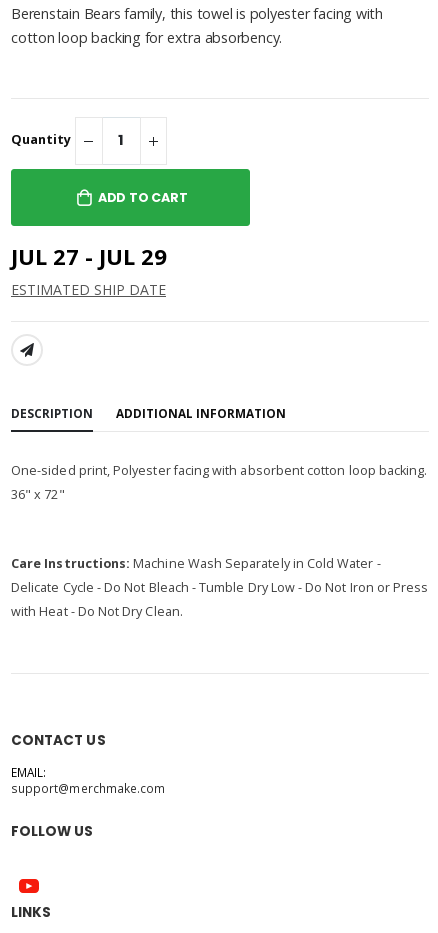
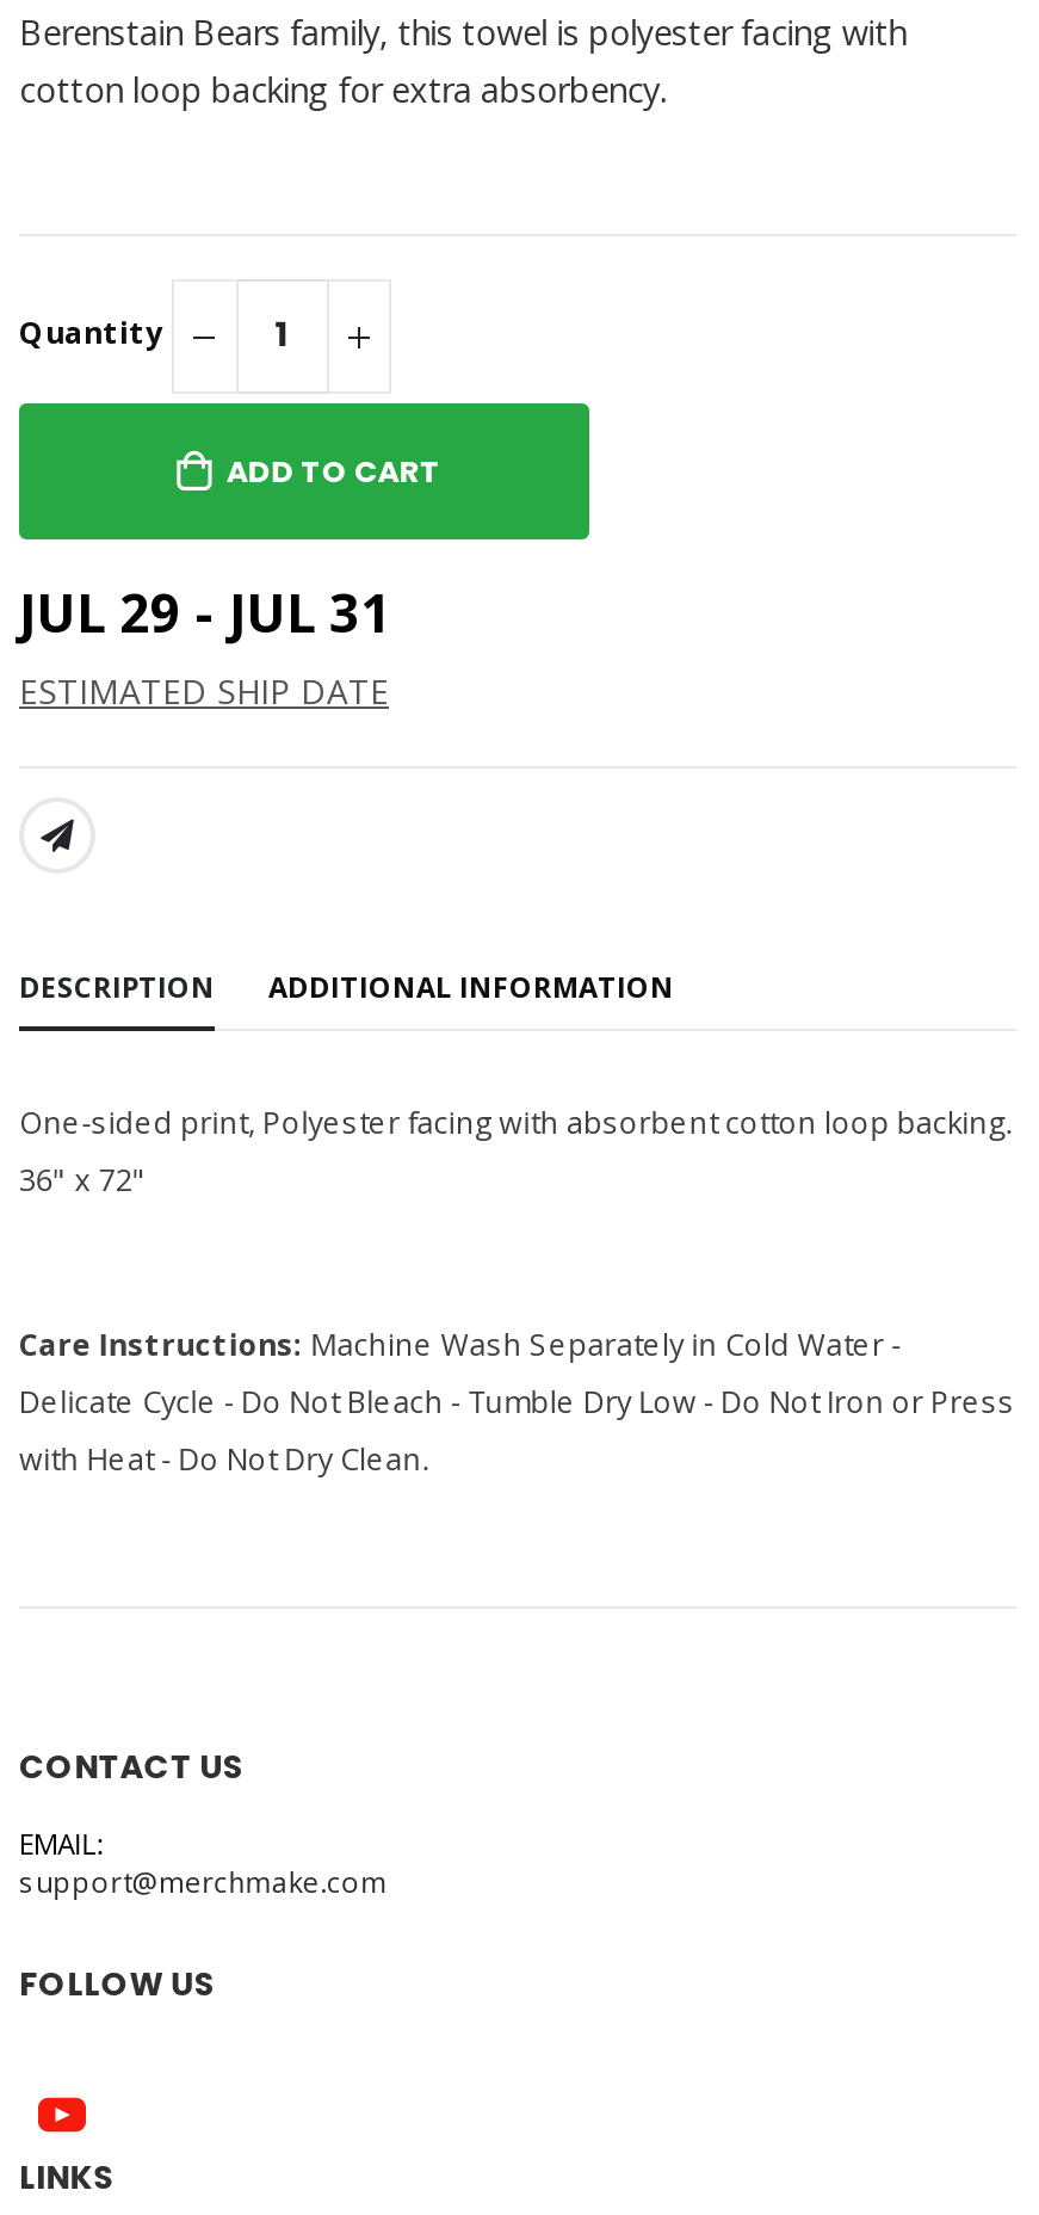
[11,240,167,270] JUL 27 - JUL 29 -> [19,574,391,646] JUL 29 - JUL 31

